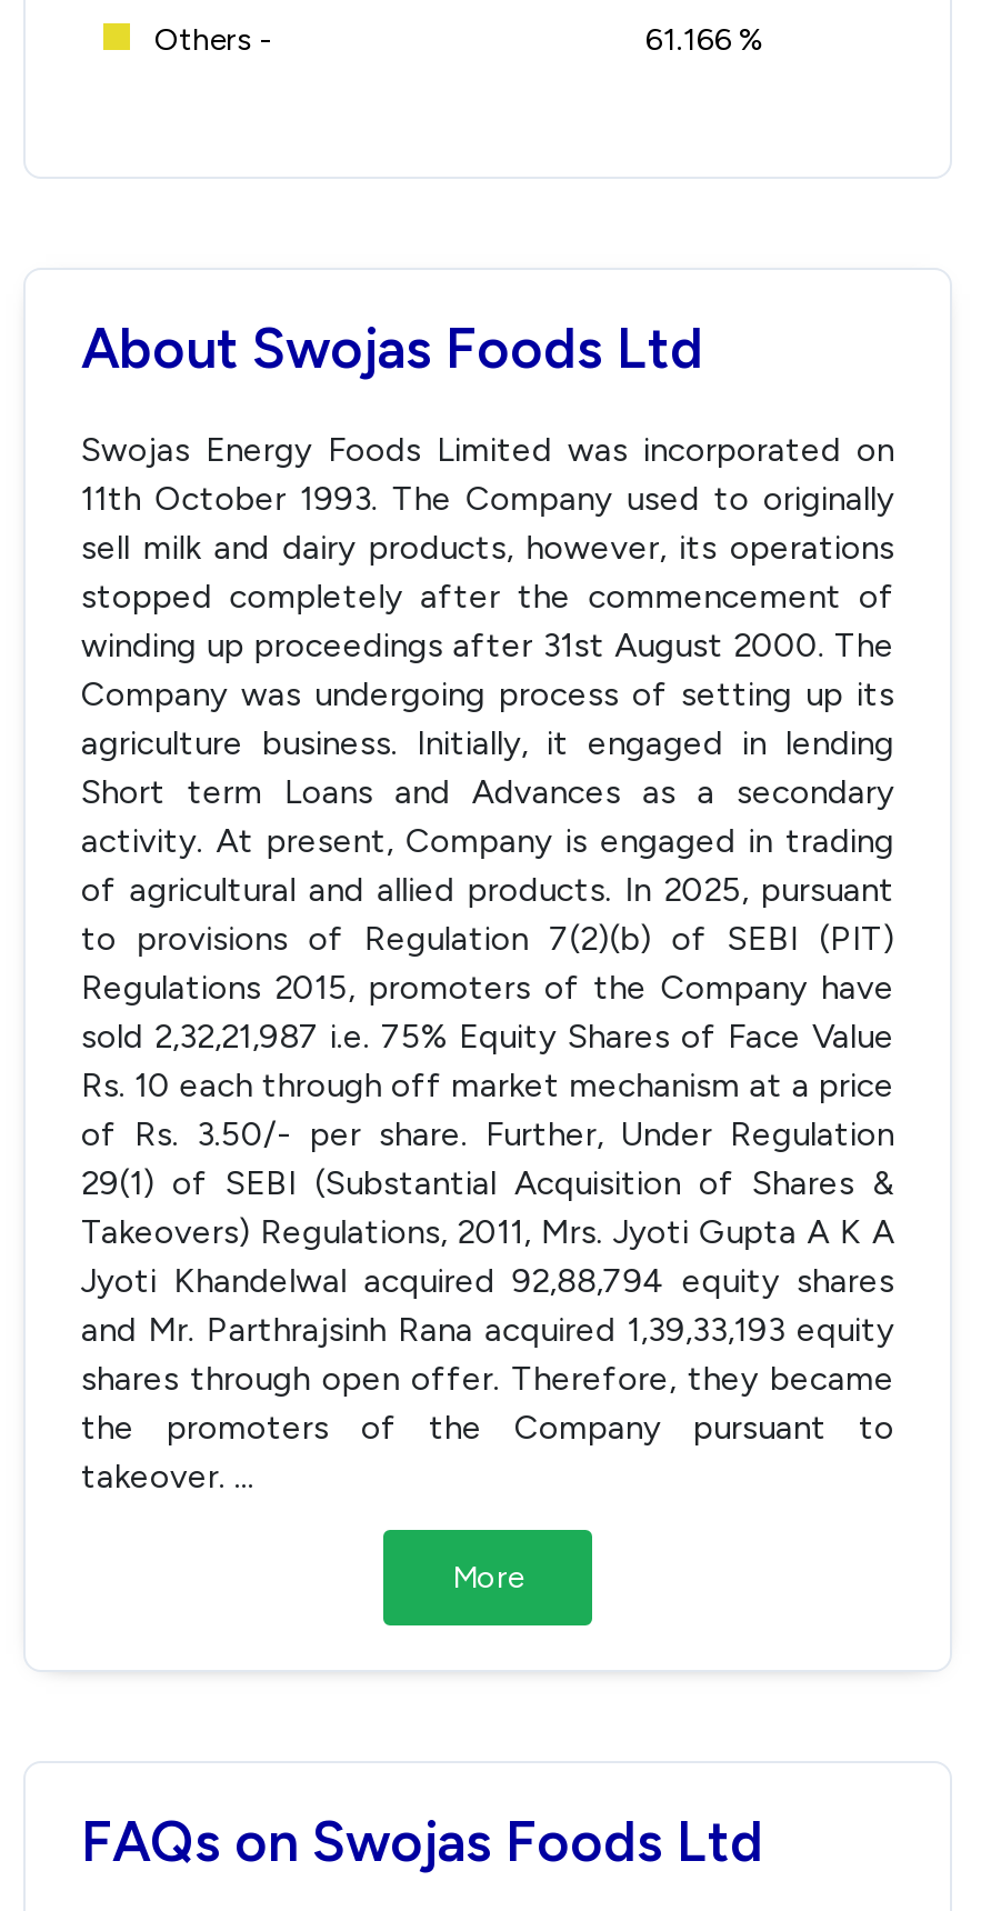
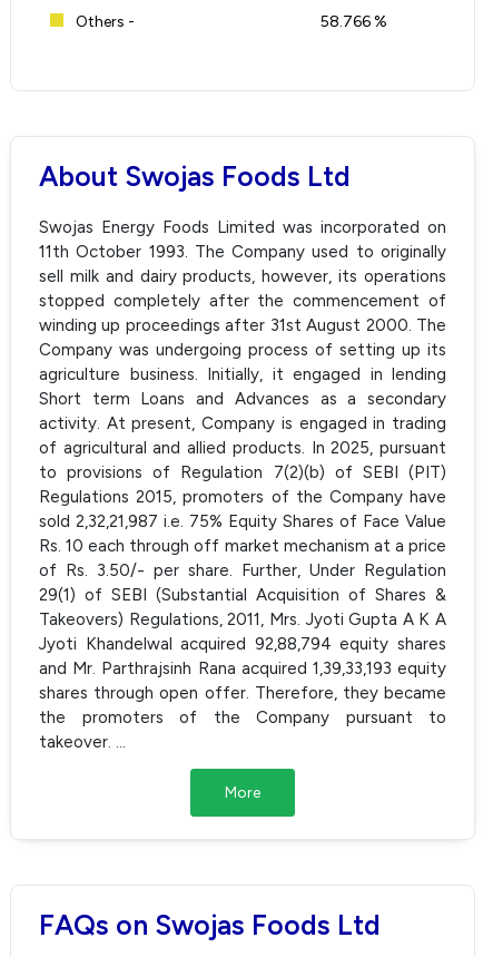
[645,21,765,59] 61.166 % -> [321,12,387,31] 58.766 %

